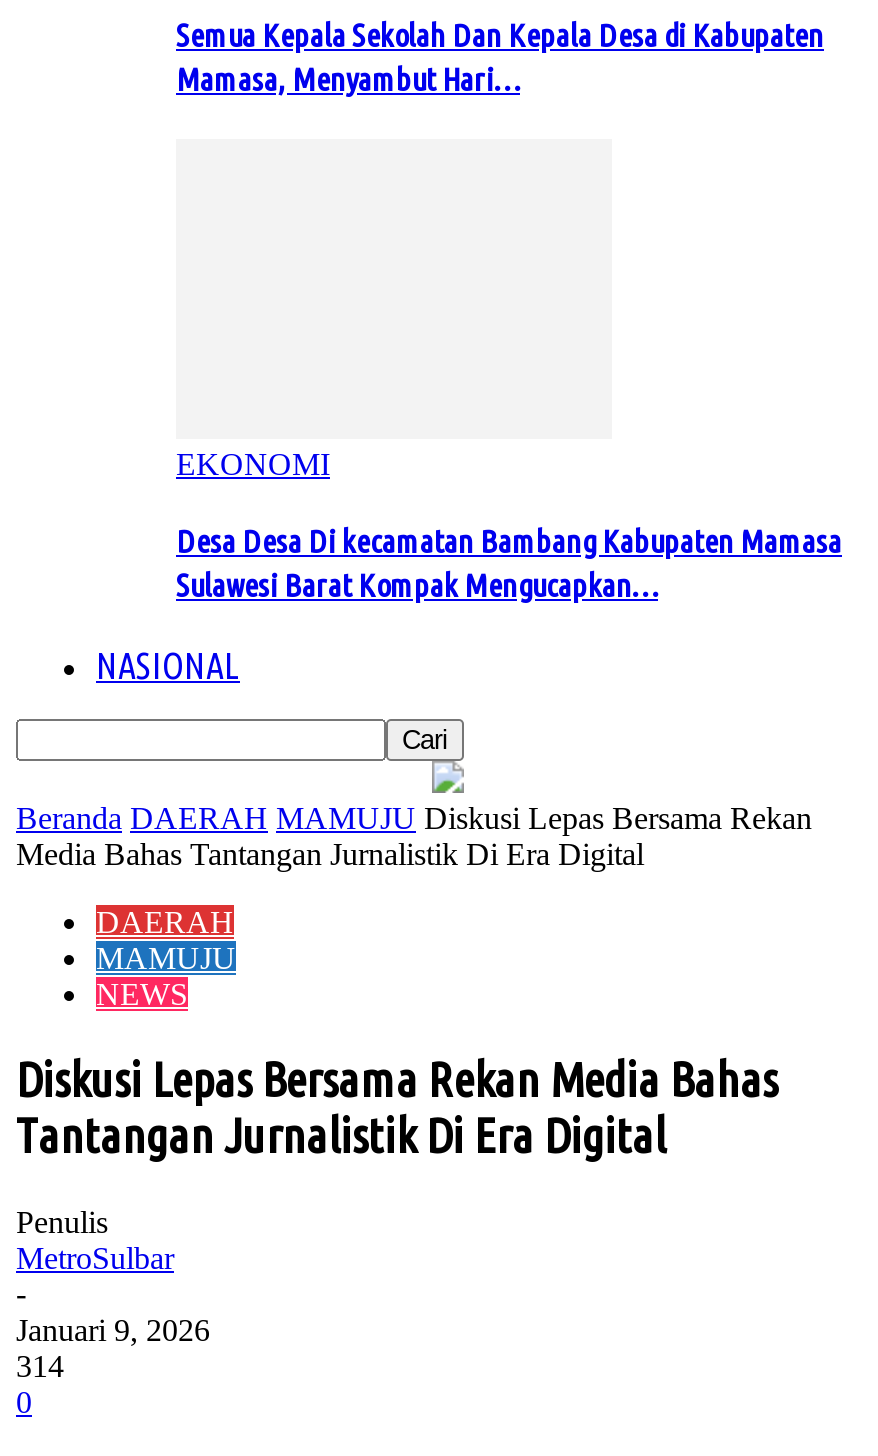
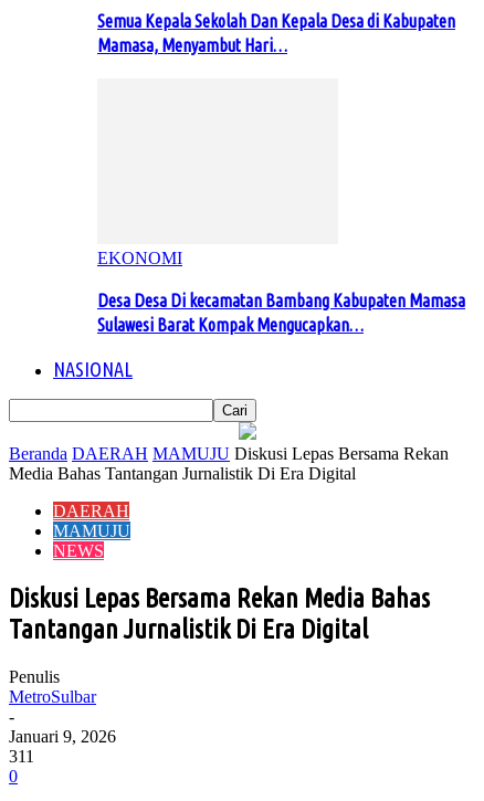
[16,1349,64,1383] 314 -> [9,747,34,765] 311

